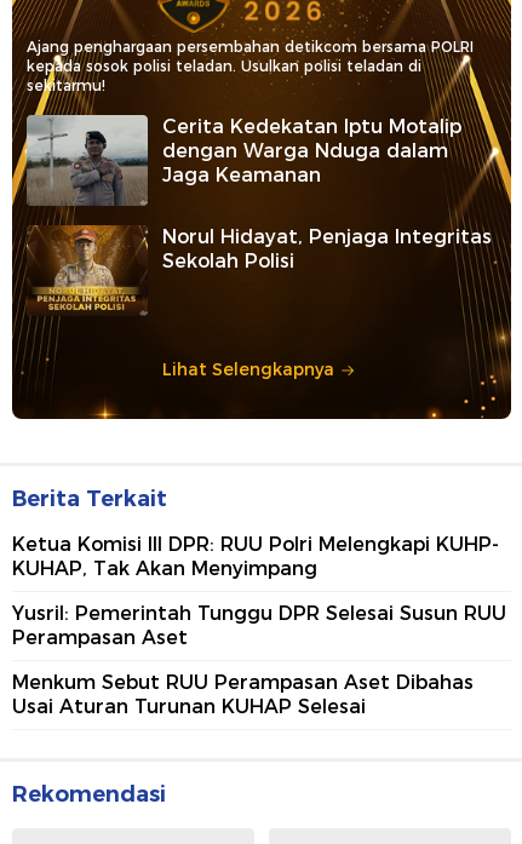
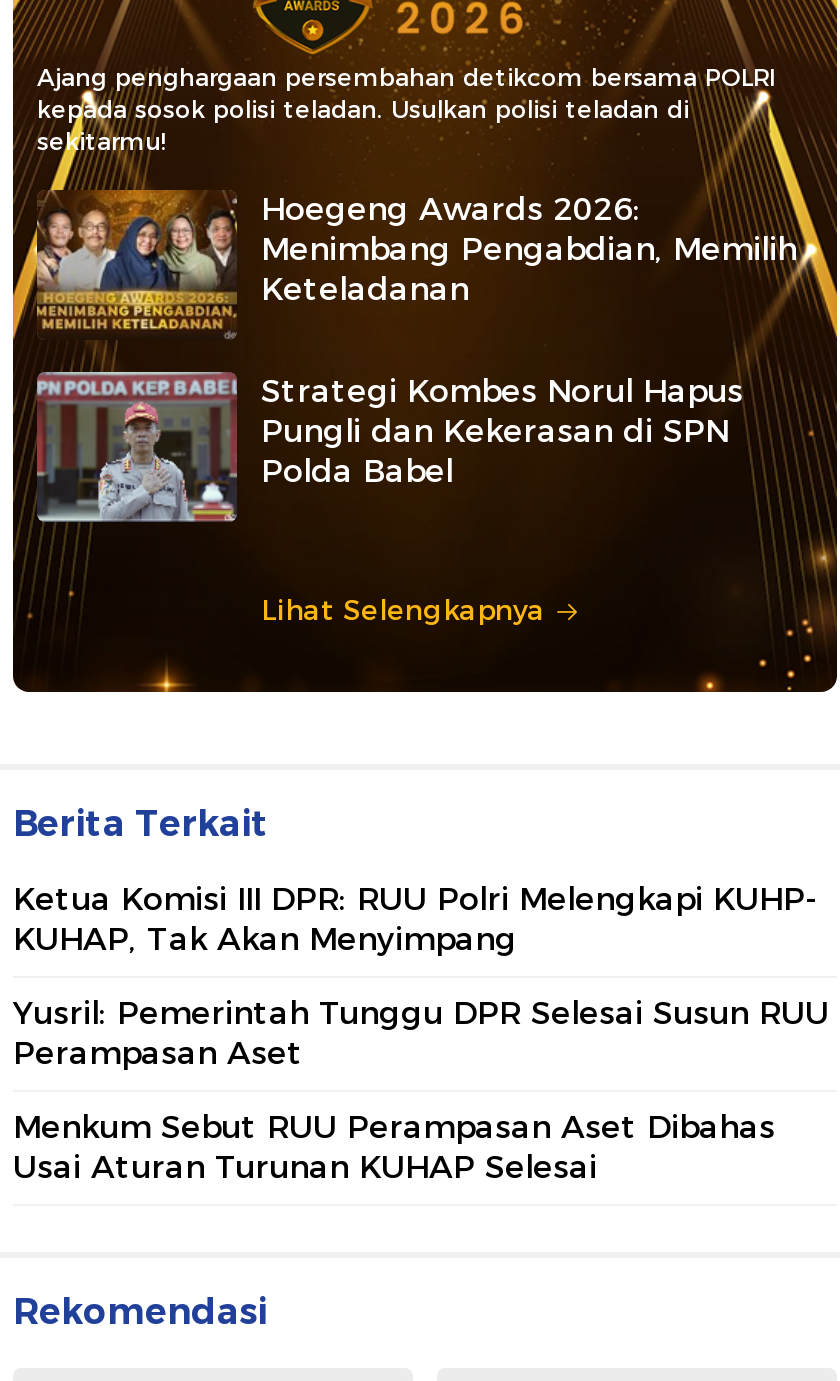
[25,114,461,206] [image] | Cerita Kedekatan Iptu Motalip | dengan Warga Nduga dalam | Jaga Keamanan -> [35,188,797,338] [image] | Hoegeng Awards 2026: | Menimbang Pengabdian, Memilih | Keteladanan
[27,224,492,316] [image] | Norul Hidayat, Penjaga Integritas | Sekolah Polisi -> [35,370,743,524] [image] | Strategi Kombes Norul Hapus | Pungli dan Kekerasan di SPN | Polda Babel

